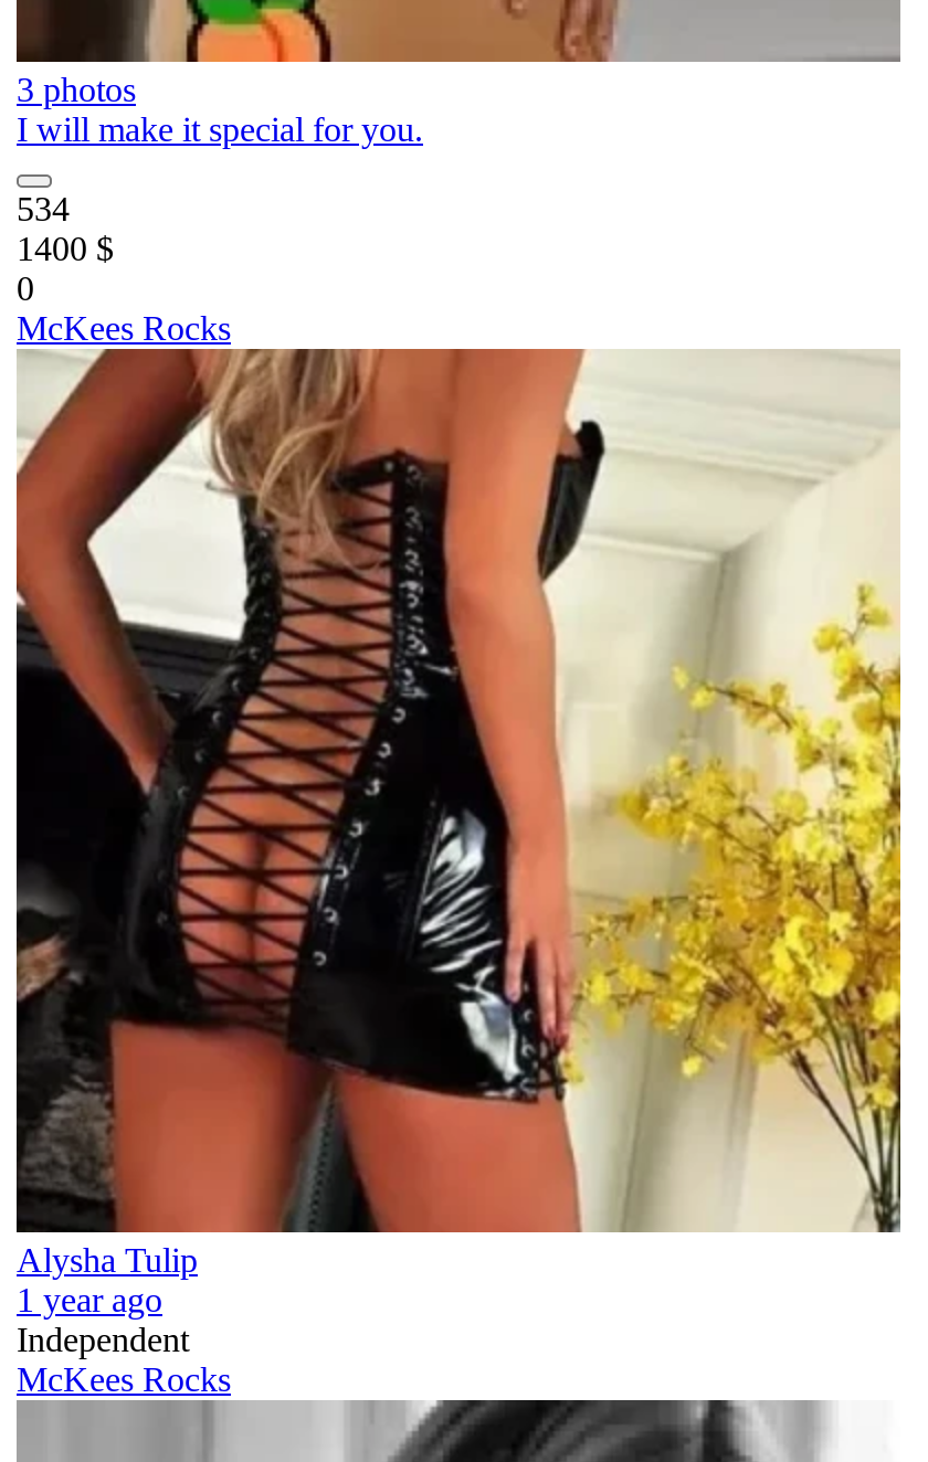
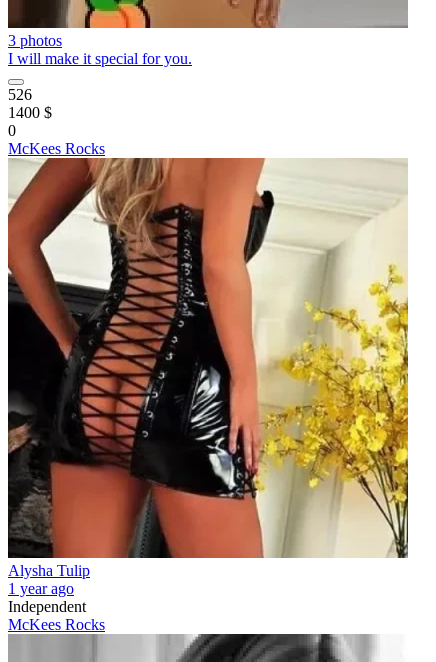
[17,190,70,227] 534 -> [8,86,32,103] 526

